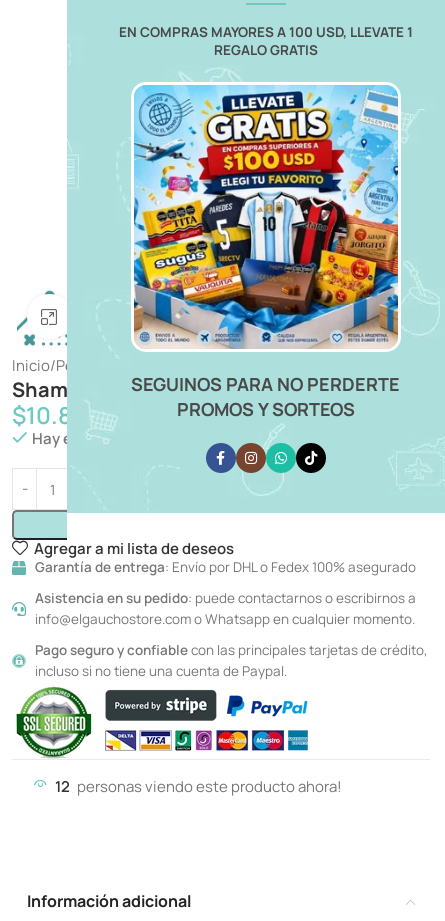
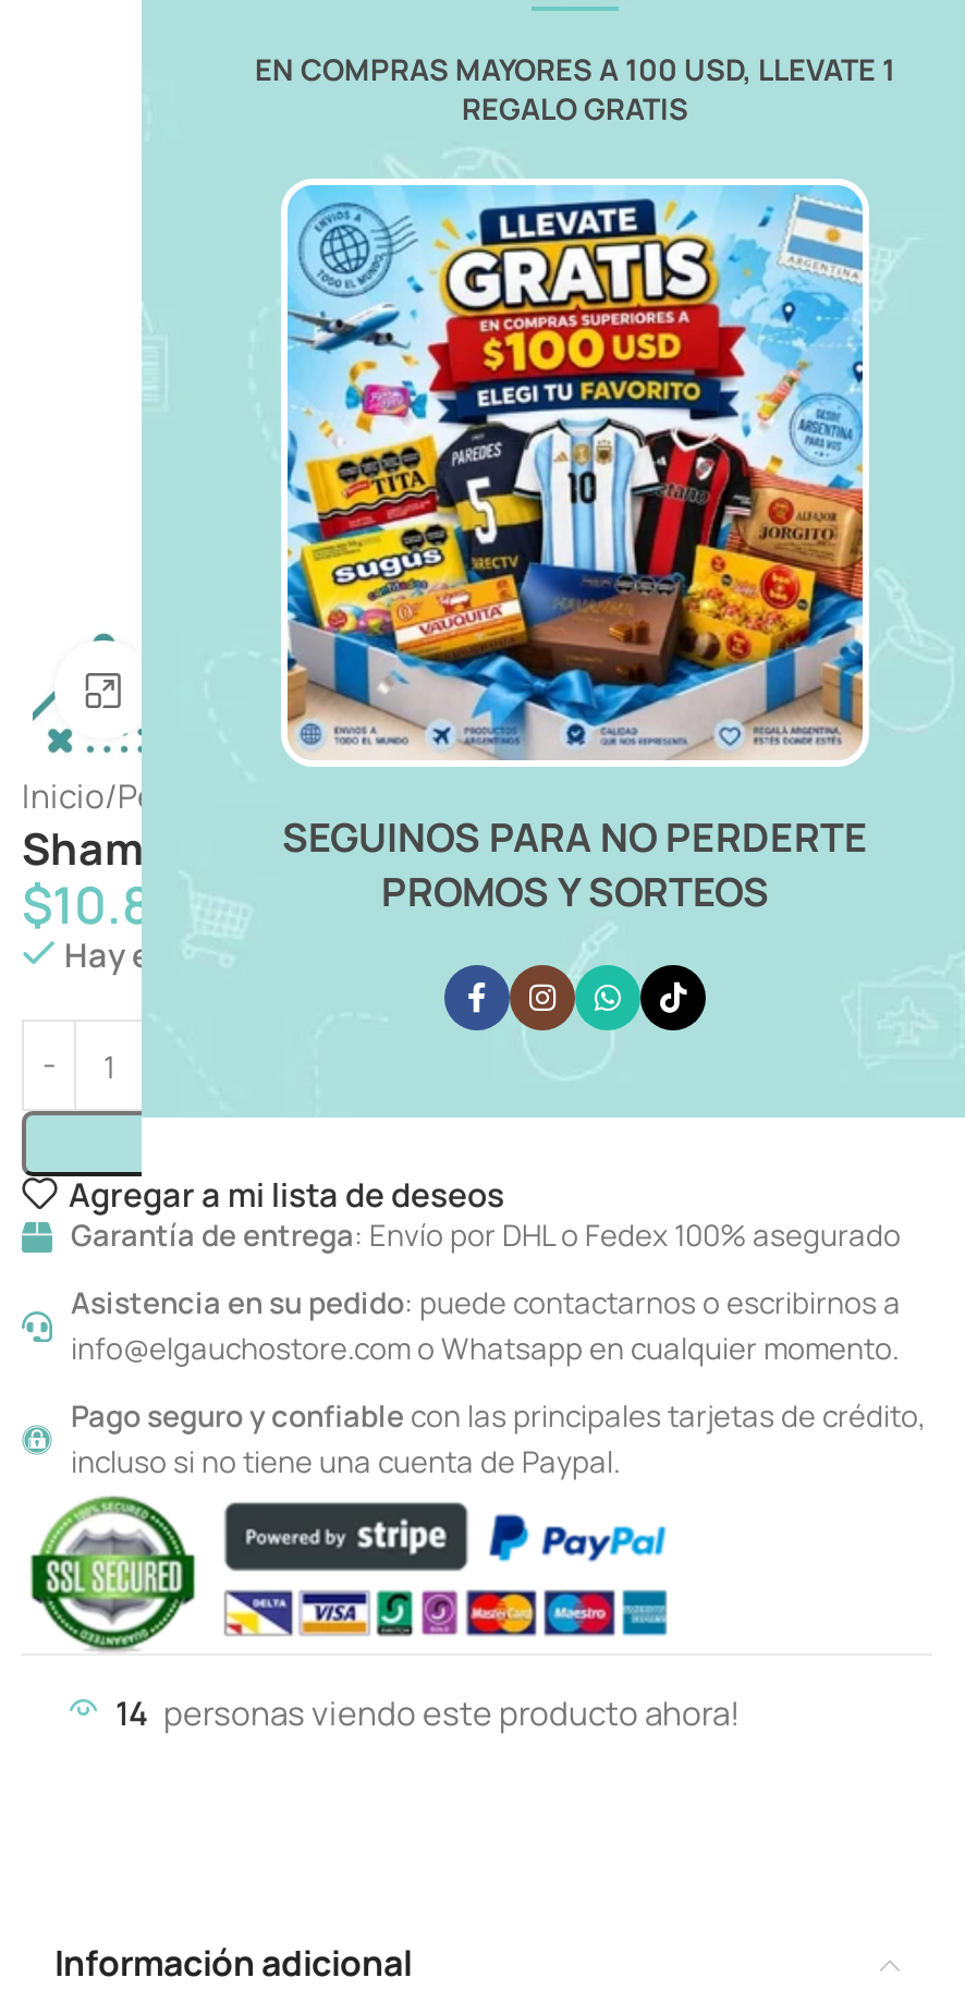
[55,776,342,797] 12 personas viendo este producto ahora! -> [115,1692,741,1737] 14 personas viendo este producto ahora!

